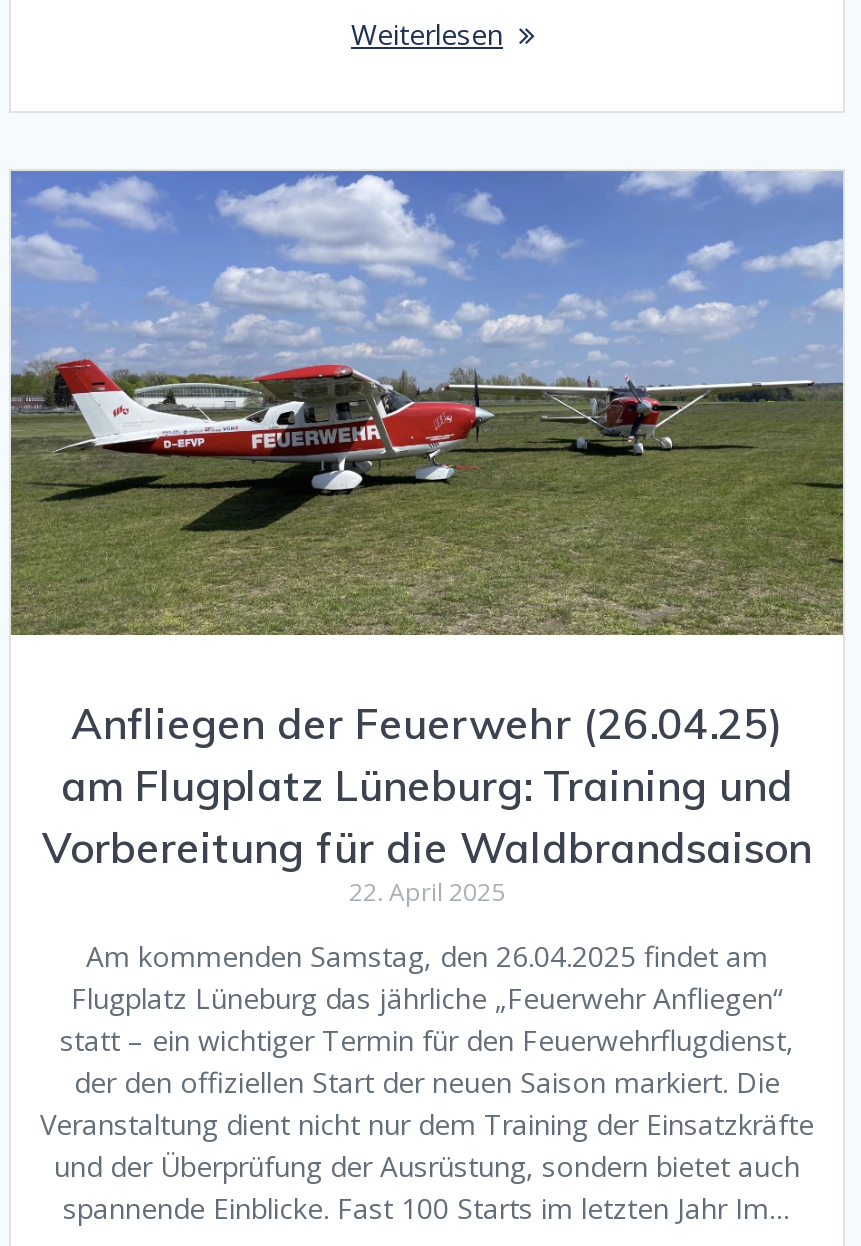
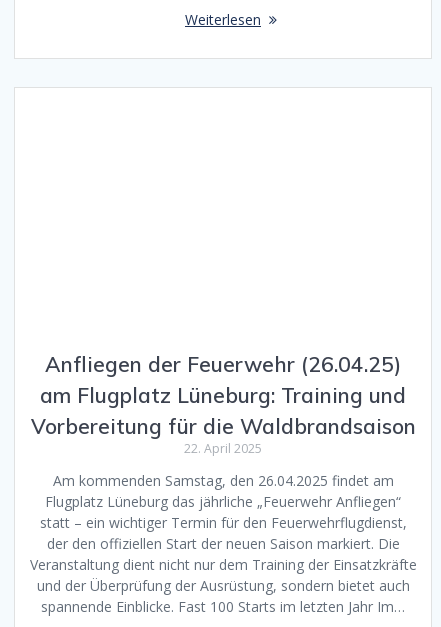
[9,169,845,637] [image] -> none

